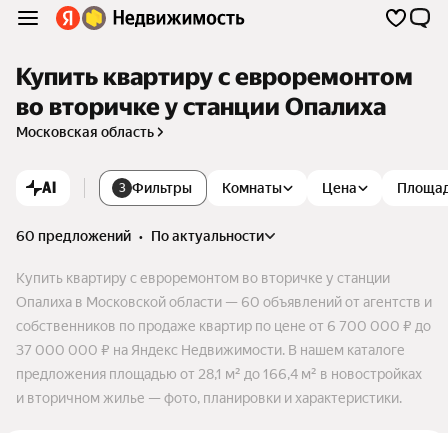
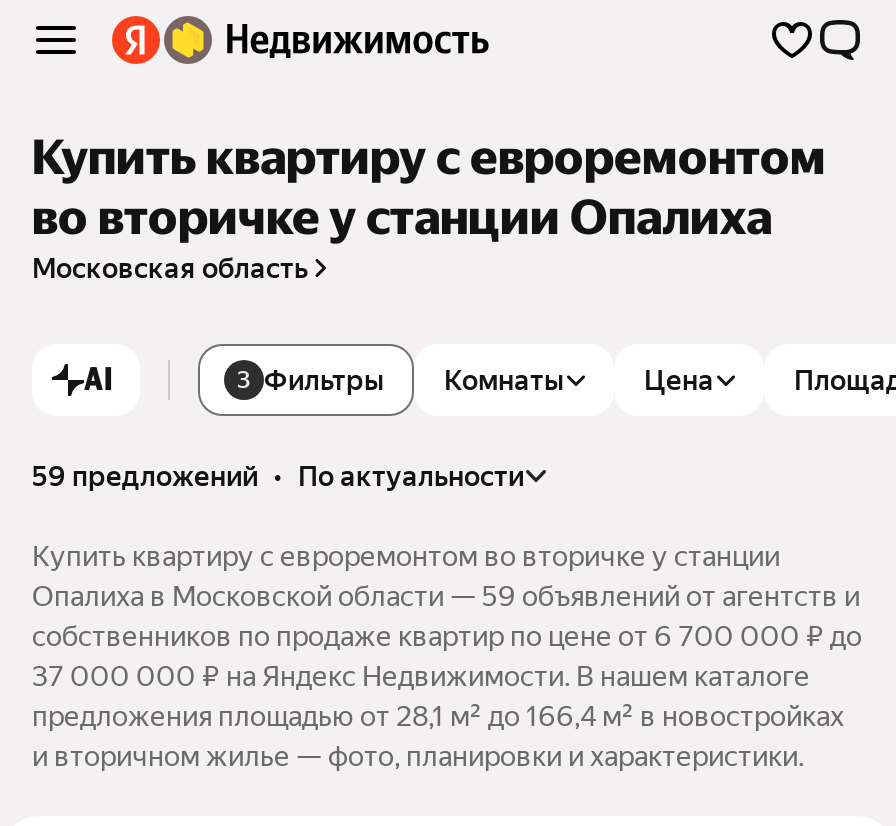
[16,228,264,244] 60 предложений • по актуальности -> [32,460,524,492] 59 предложений • по актуальности
[16,294,432,310] Опалиха в Московской области — 60 объявлений от агентств и -> [32,580,860,612] Опалиха в Московской области — 59 объявлений от агентств и

